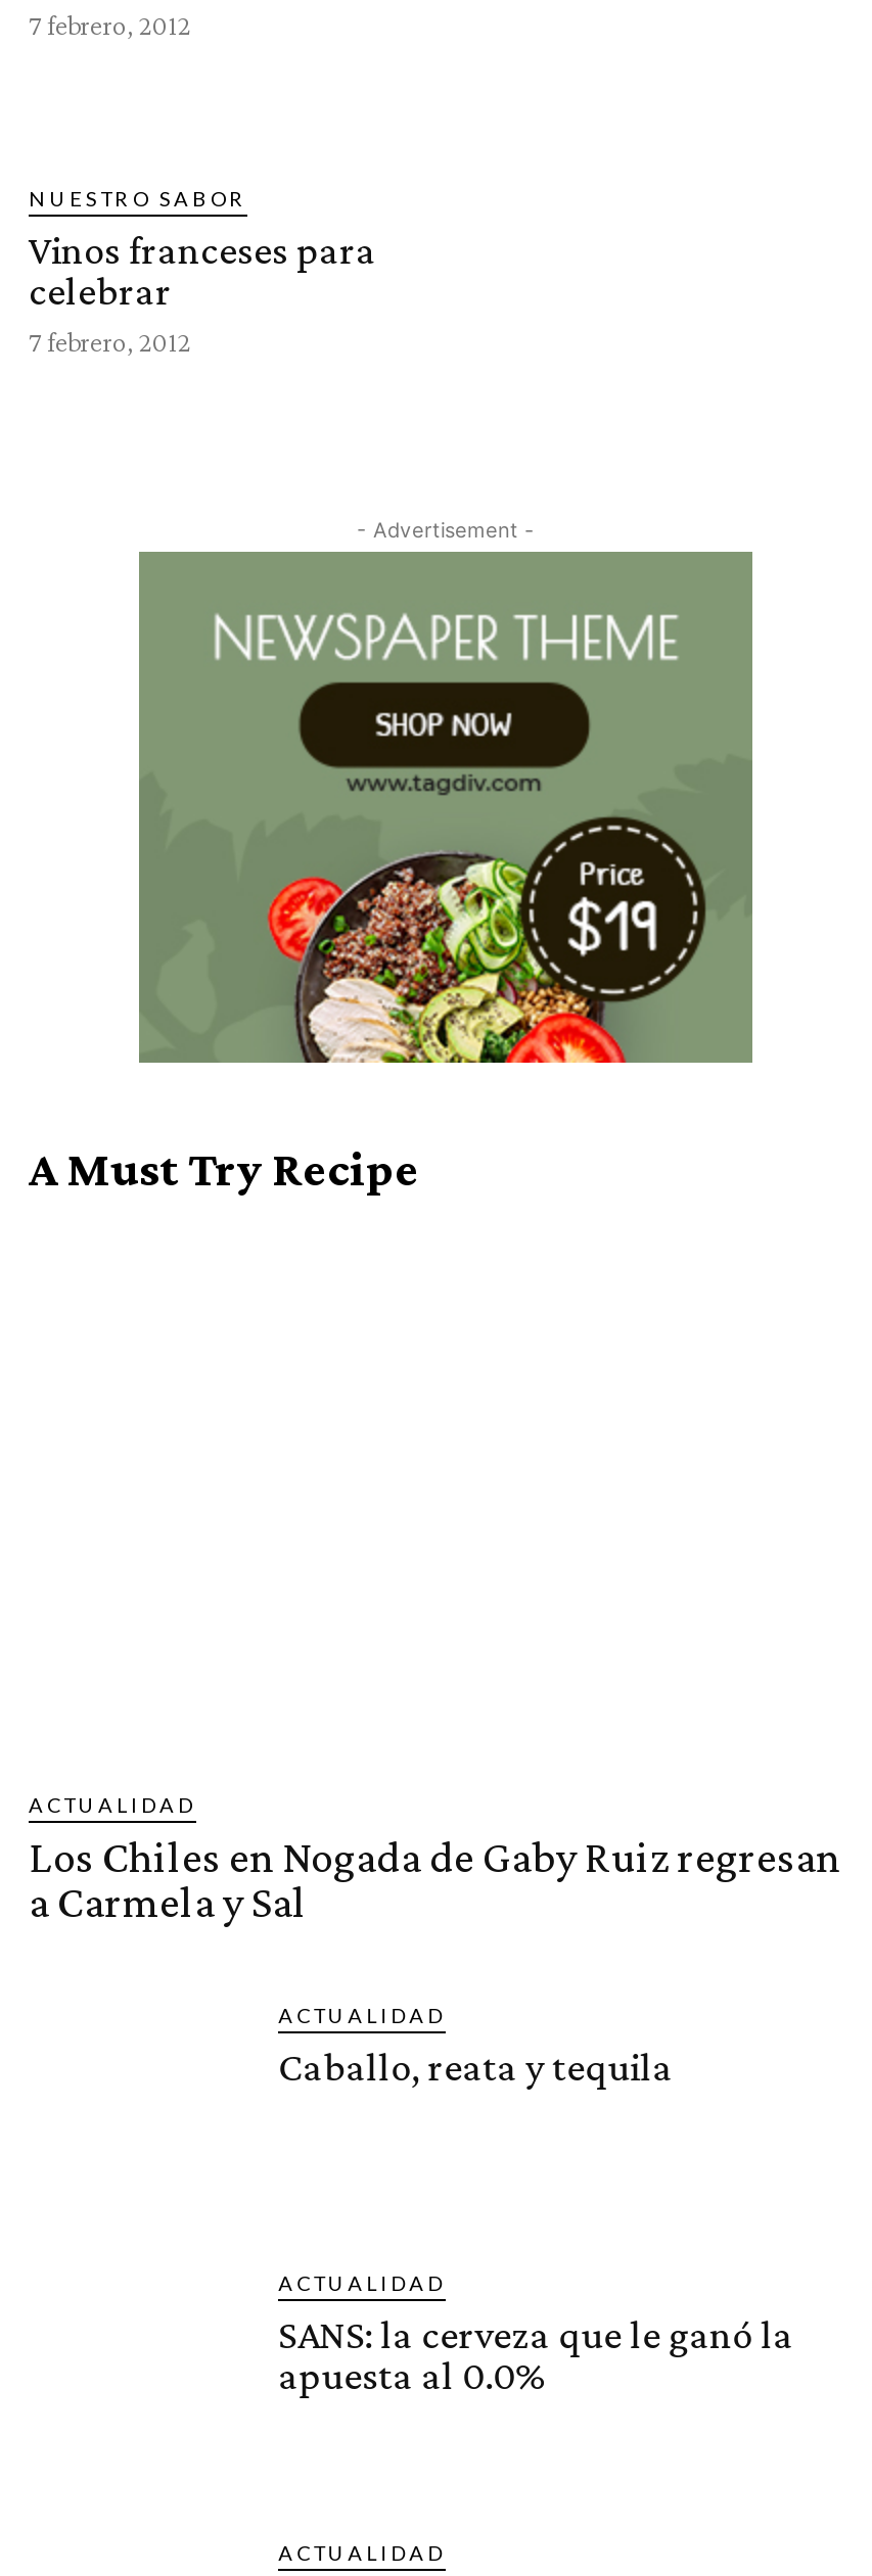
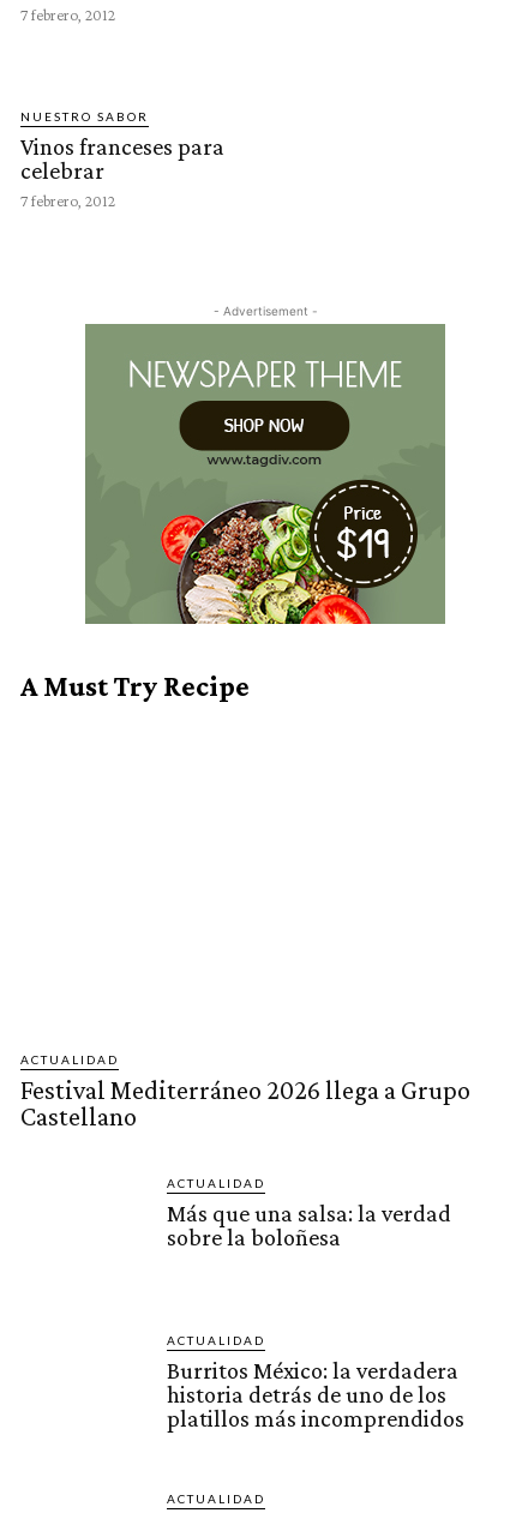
[29,1832,840,1928] Los Chiles en Nogada de Gaby Ruiz regresan | a Carmela y Sal -> [20,1076,470,1132] Festival Mediterráneo 2026 llega a Grupo | Castellano
[278,2044,673,2089] Caballo, reata y tequila -> [167,1200,451,1251] Más que una salsa: la verdad | sobre la boloñesa
[278,2312,793,2398] SANS: la cerveza que le ganó la | apuesta al 0.0% -> [167,1358,465,1432] Burritos México: la verdadera | historia detrás de uno de los | platillos más incomprendidos

